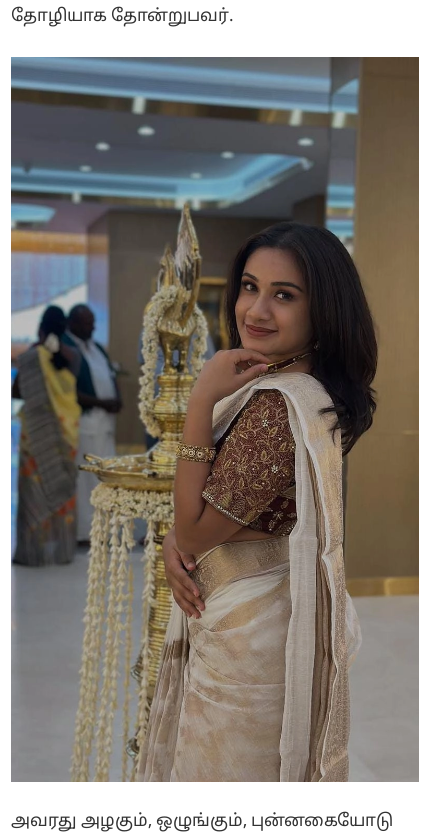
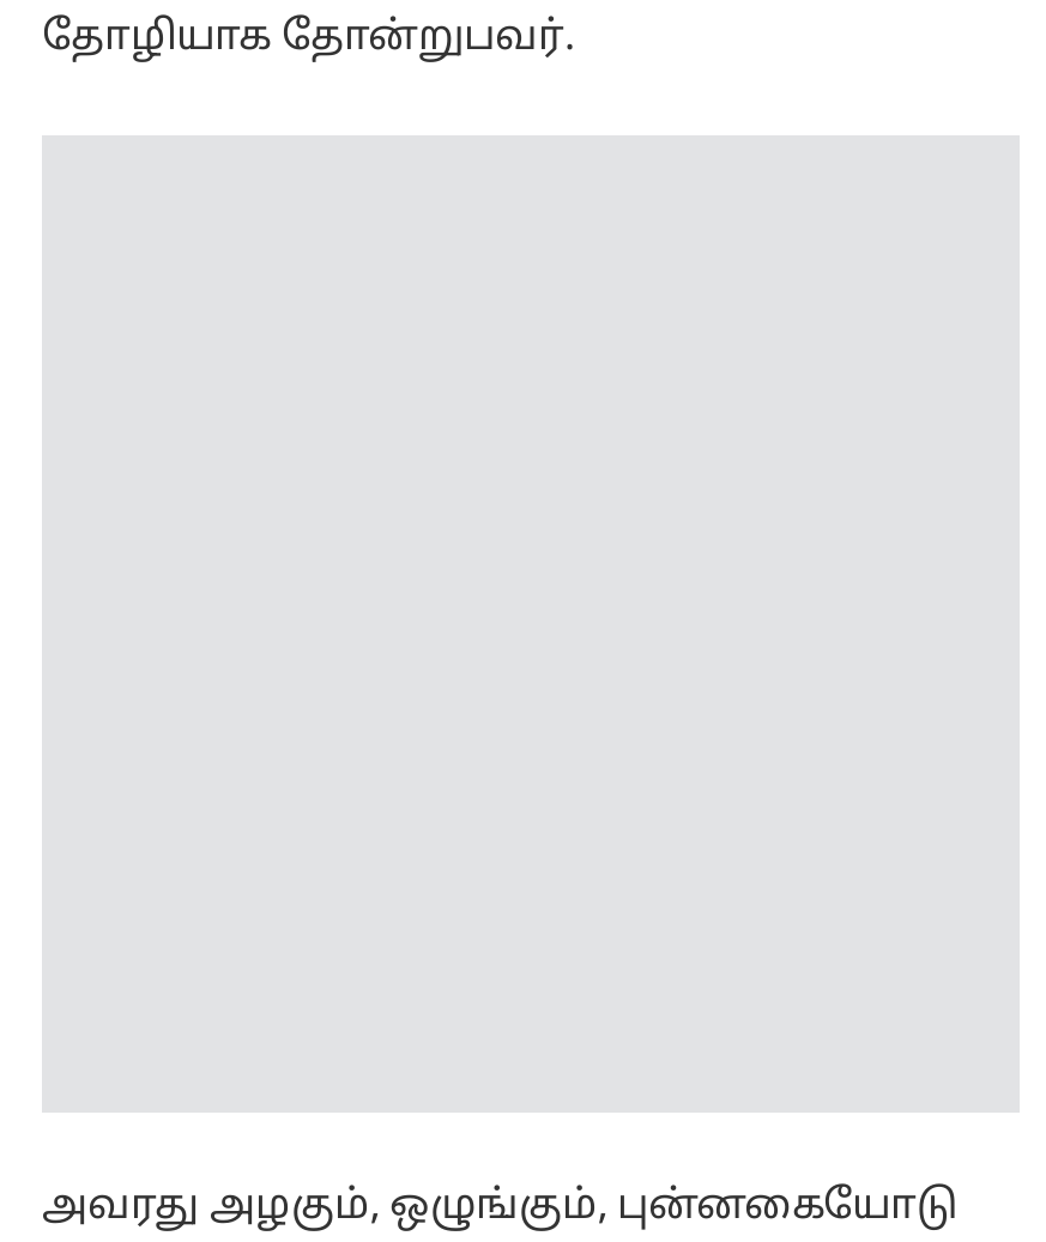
[10,56,420,783] [image] -> none

